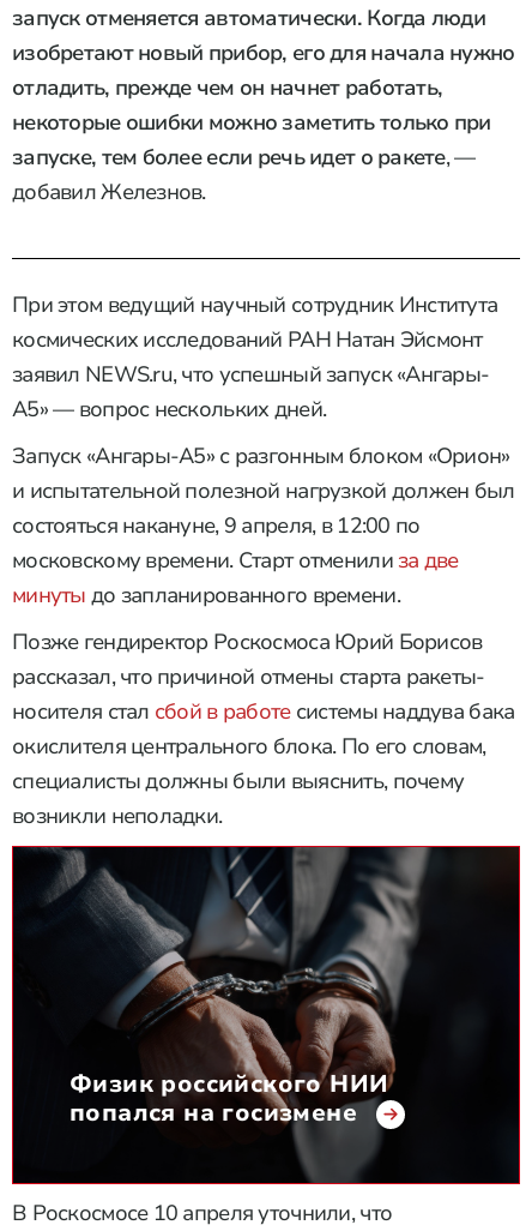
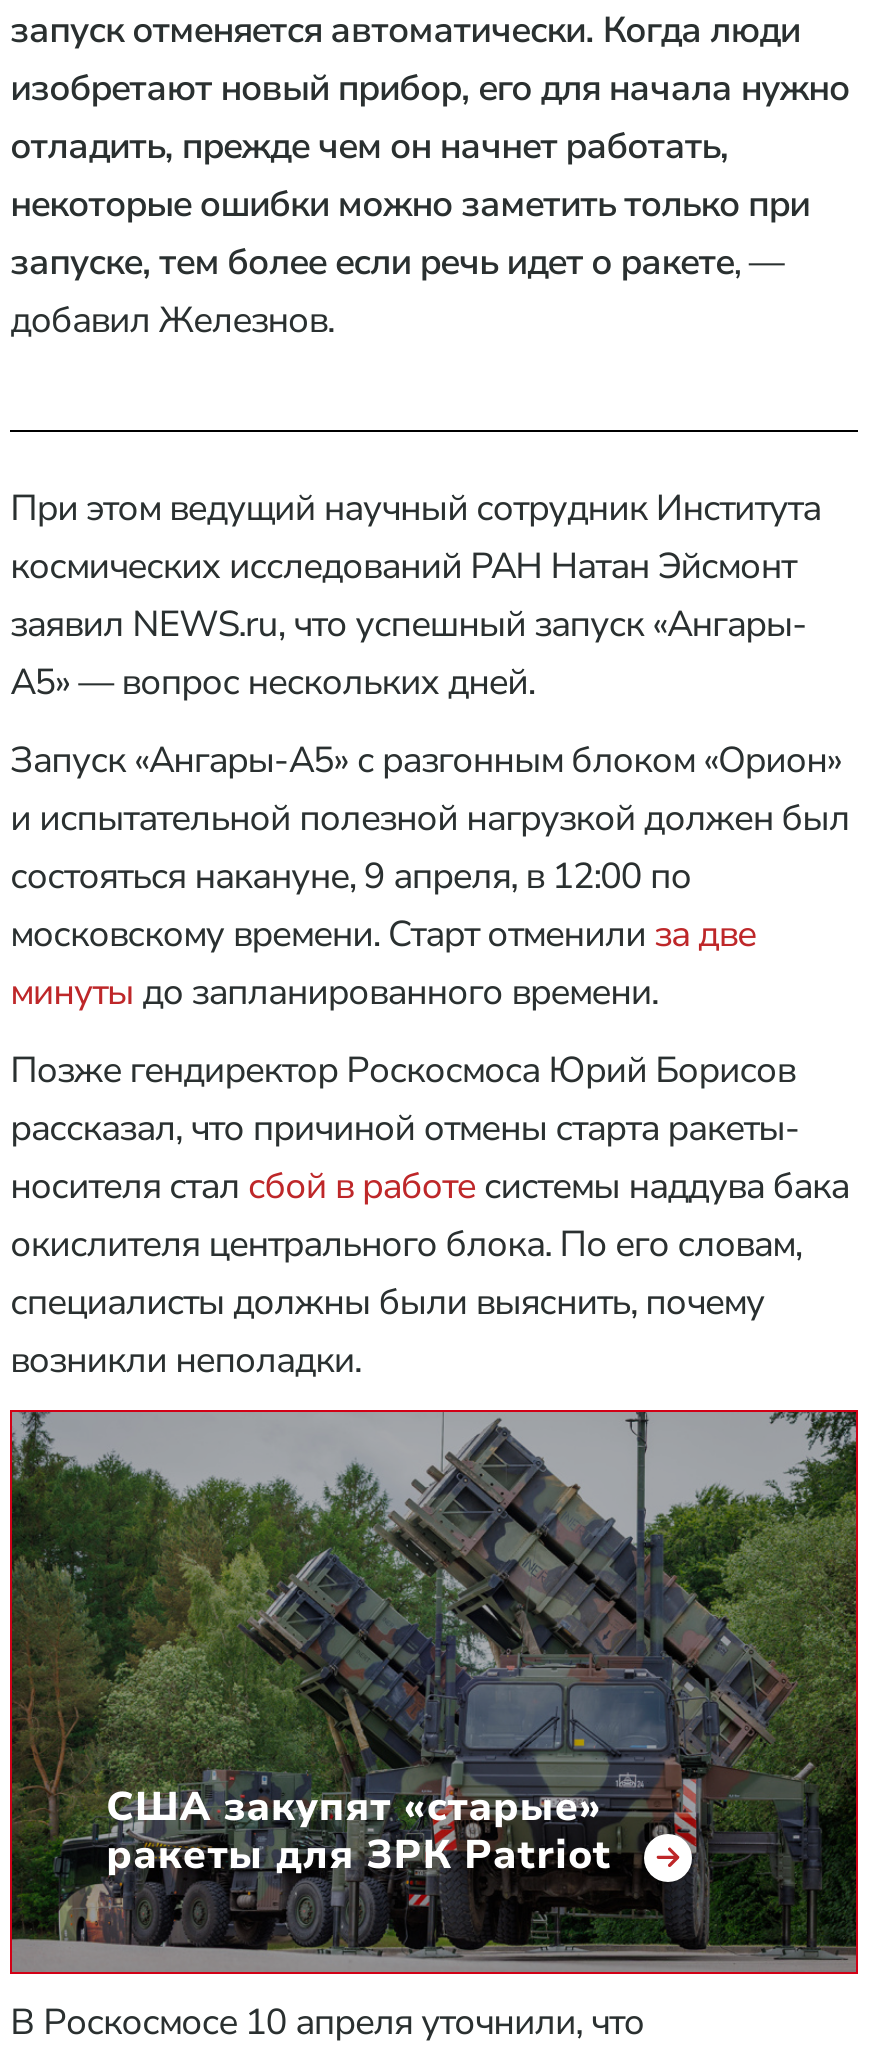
[12,846,520,1184] [image] | Физик российского НИИ | попался на госизмене -> [10,1410,858,1974] [image] | США закупят «старые» | ракеты для ЗРК Patriot

